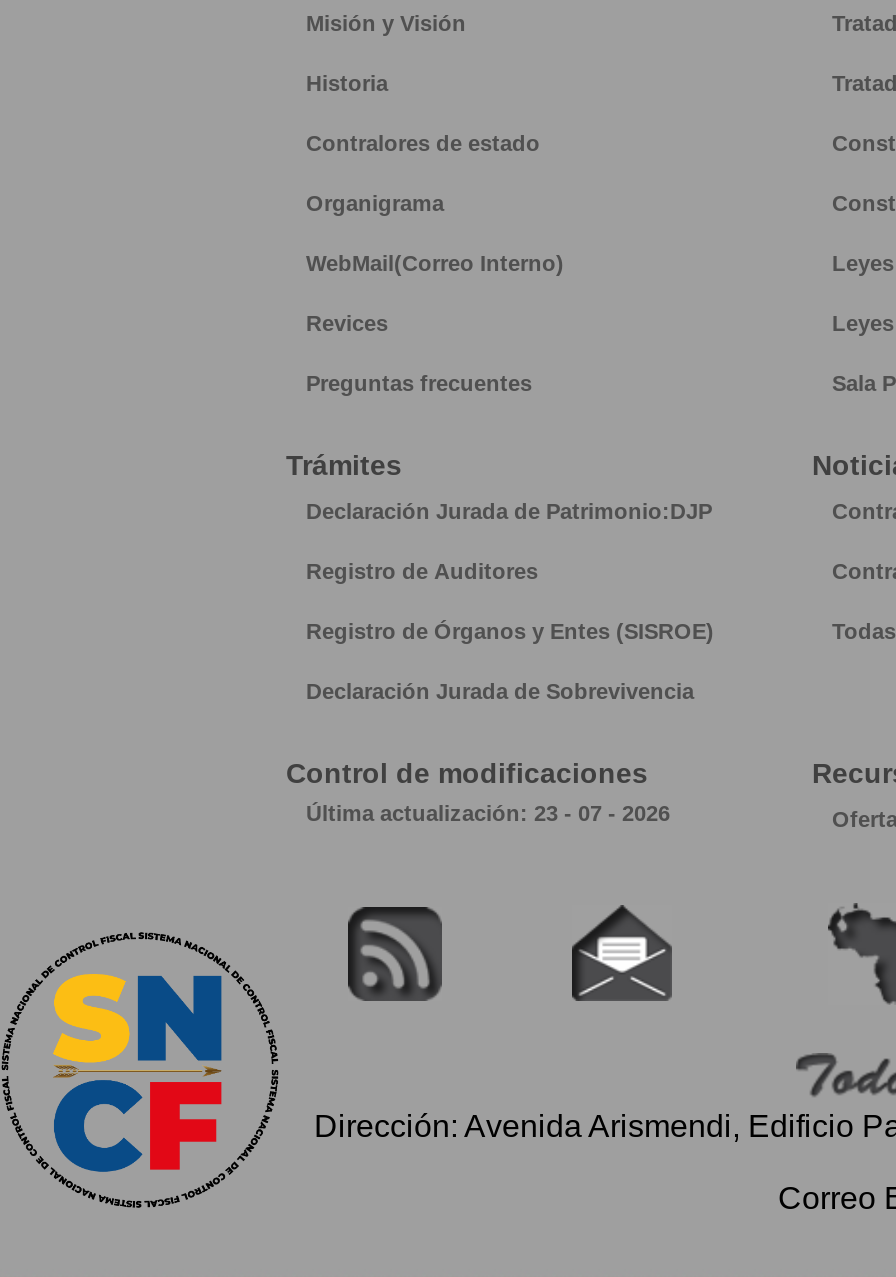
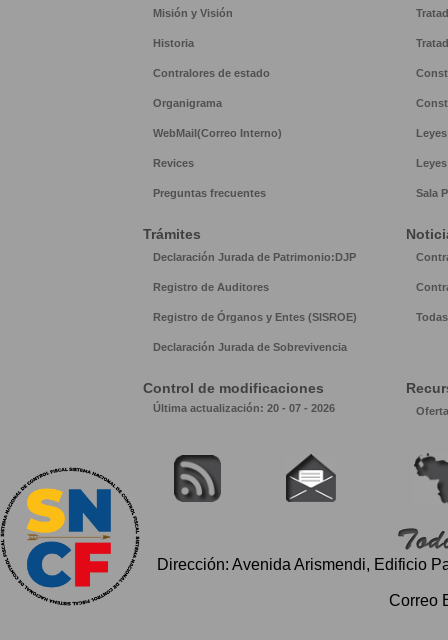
[306,801,670,825] Última actualización: 23 - 07 - 2026 -> [153,402,335,414] Última actualización: 20 - 07 - 2026

